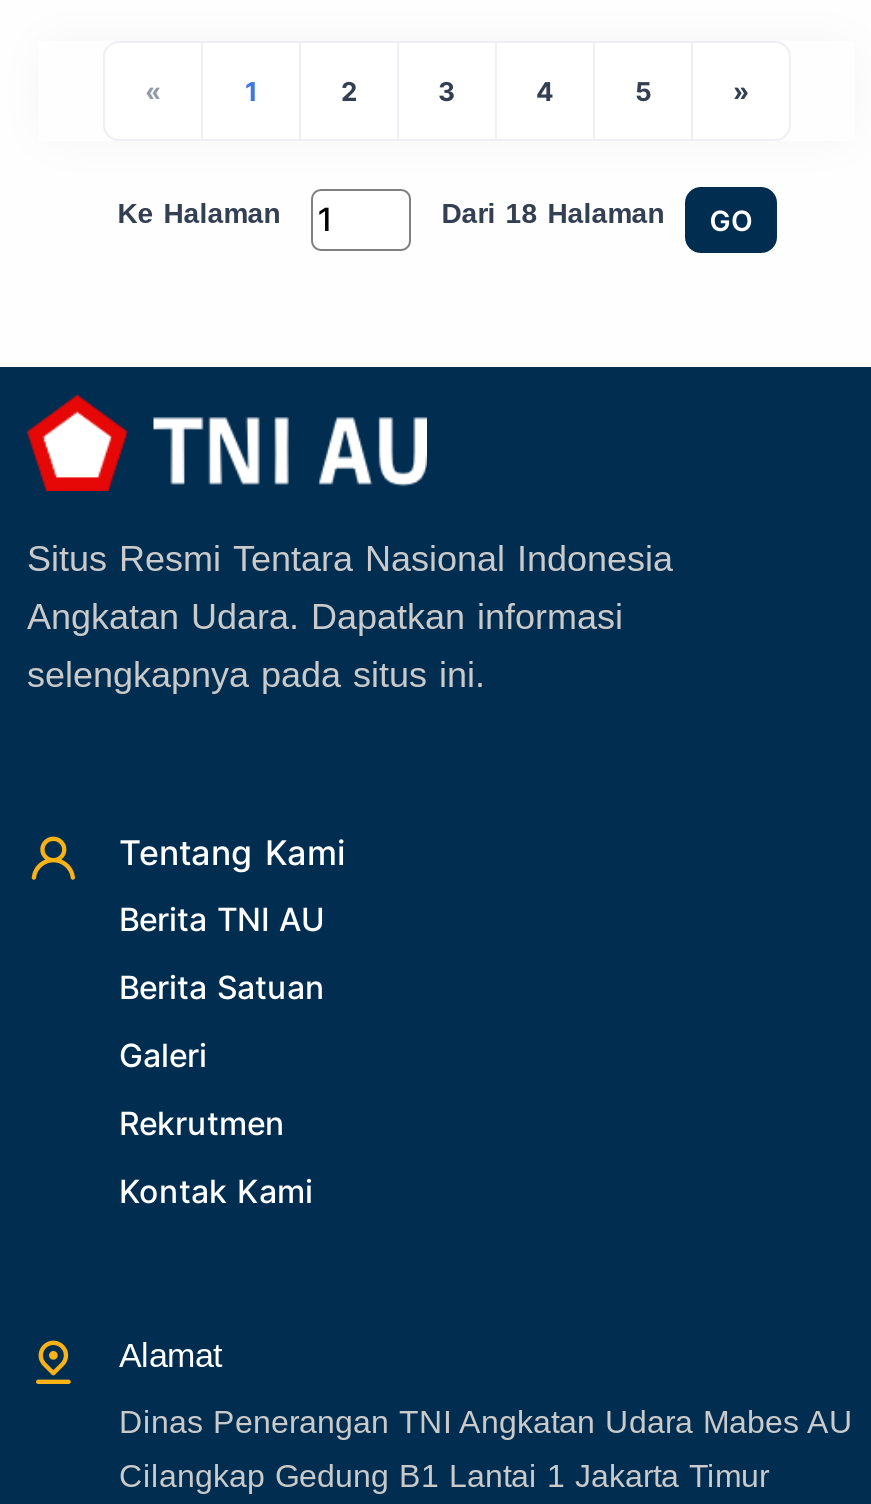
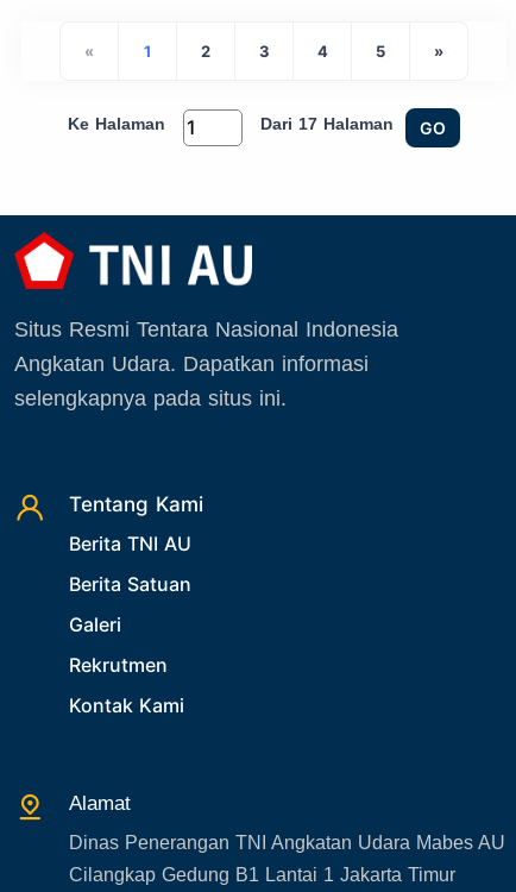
[441,197,753,236] Dari 18 Halaman GO -> [261,114,446,137] Dari 17 Halaman GO

